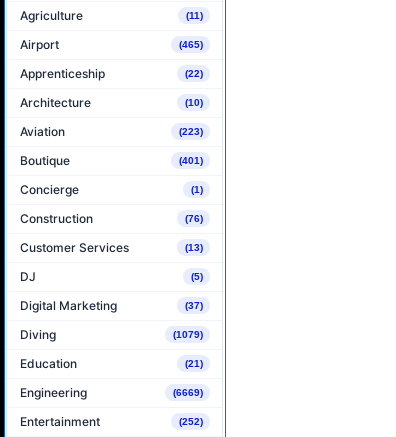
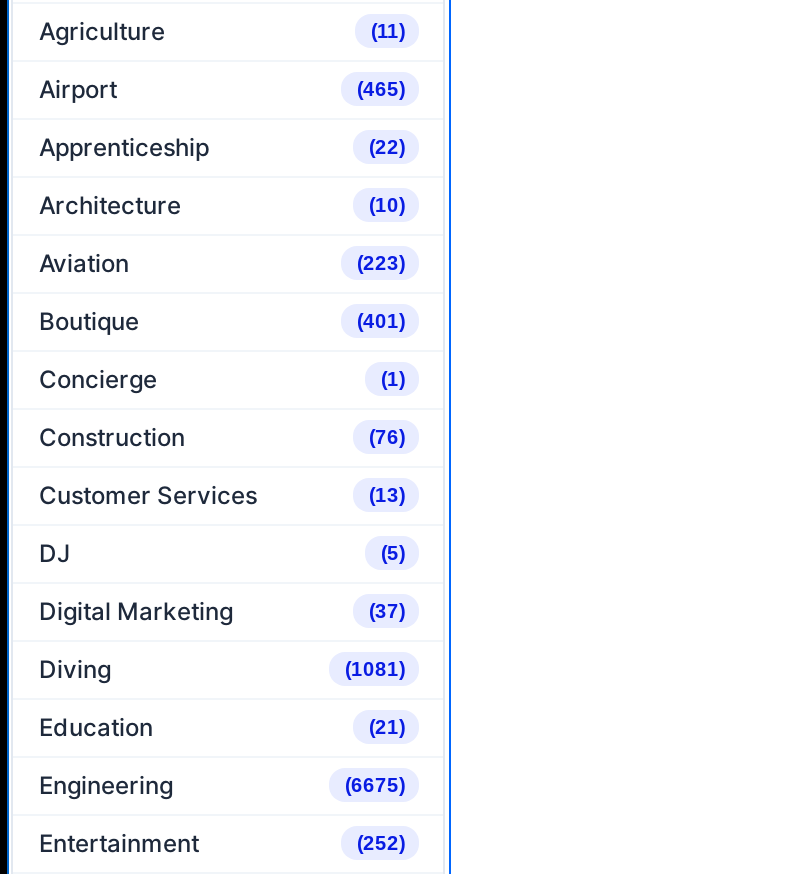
[173,329,203,340] (1079) -> [345,658,405,680] (1081)
[173,387,203,398] (6669) -> [345,774,405,796] (6675)

